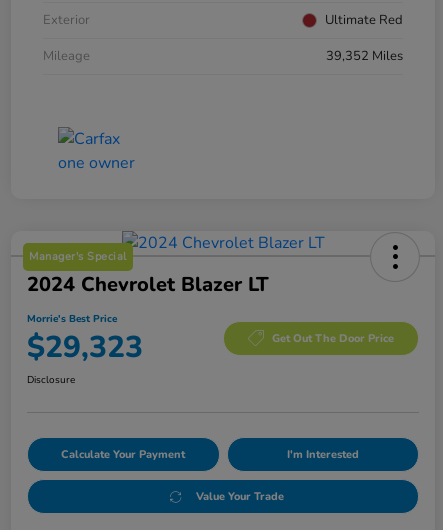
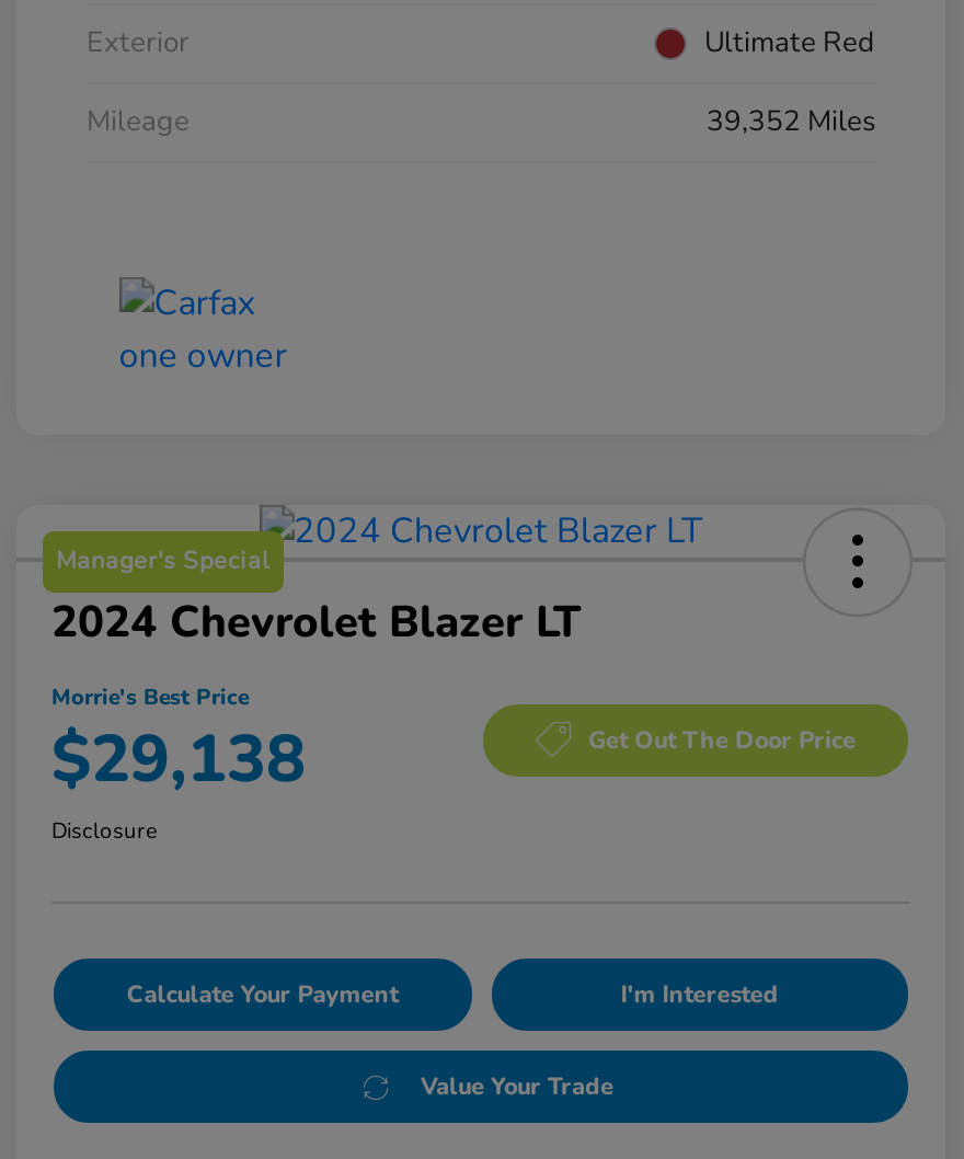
[27,327,143,368] $29,323 -> [51,716,306,806] $29,138

